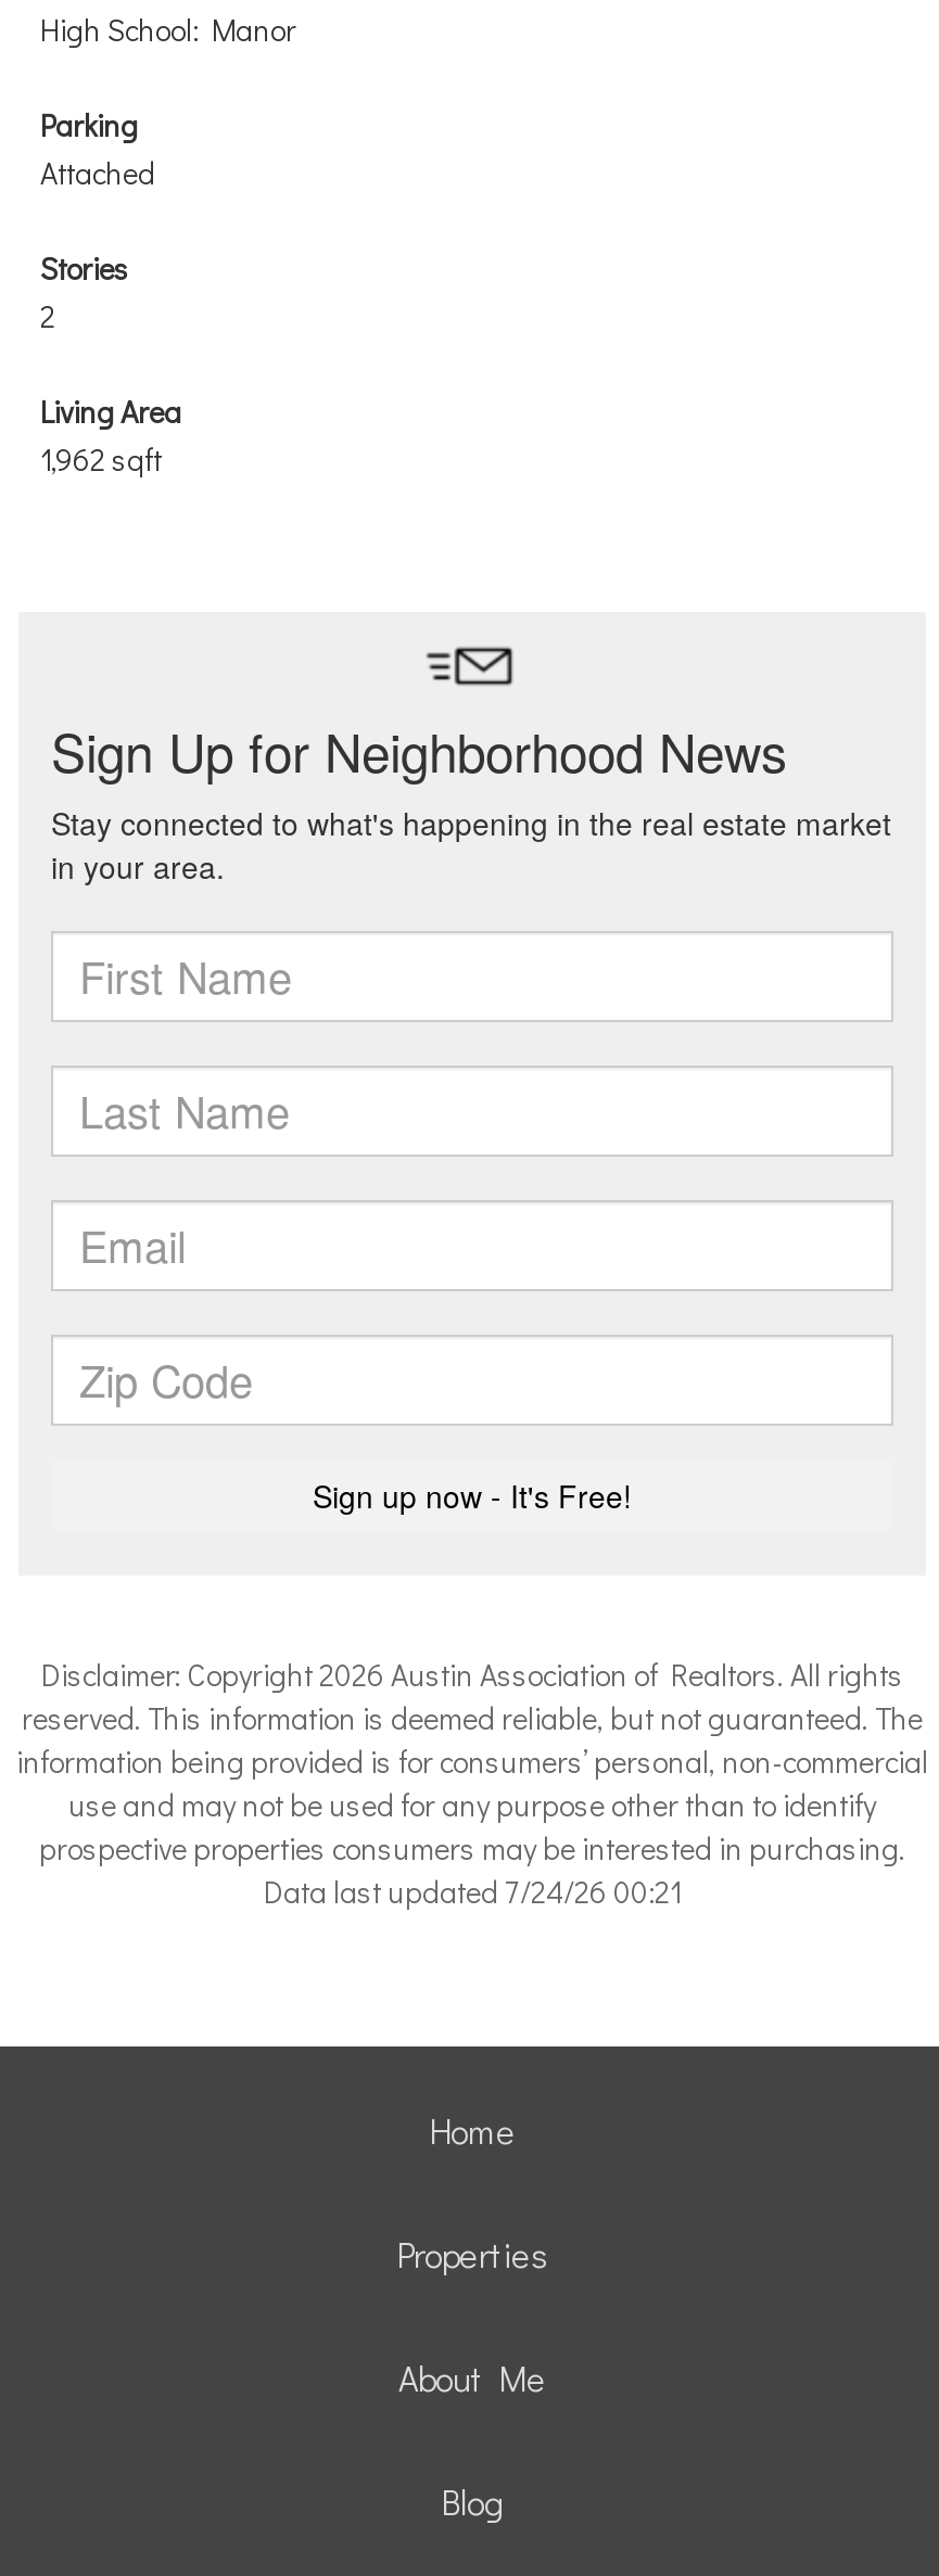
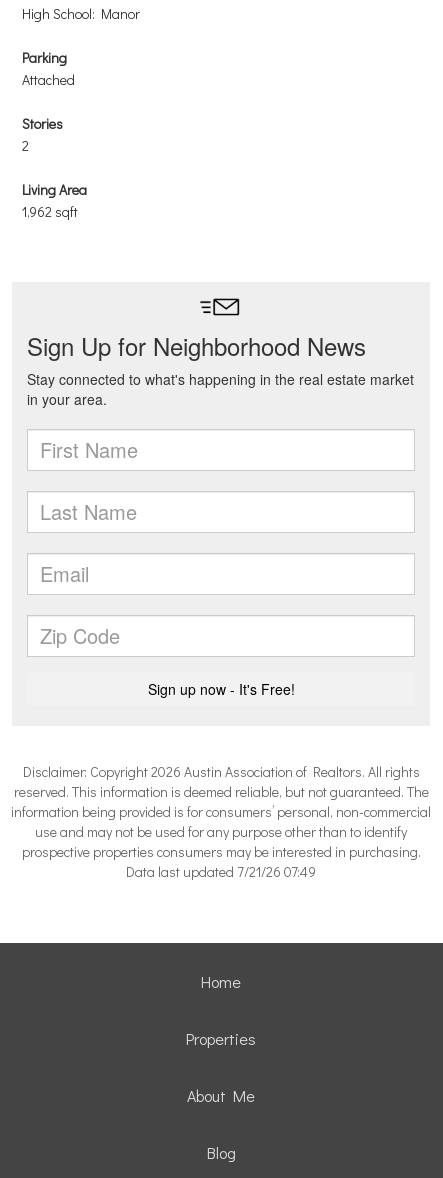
[264,1871,681,1912] Data last updated 7/24/26 00:21 -> [126,862,316,881] Data last updated 7/21/26 07:49

